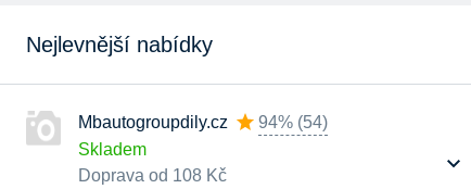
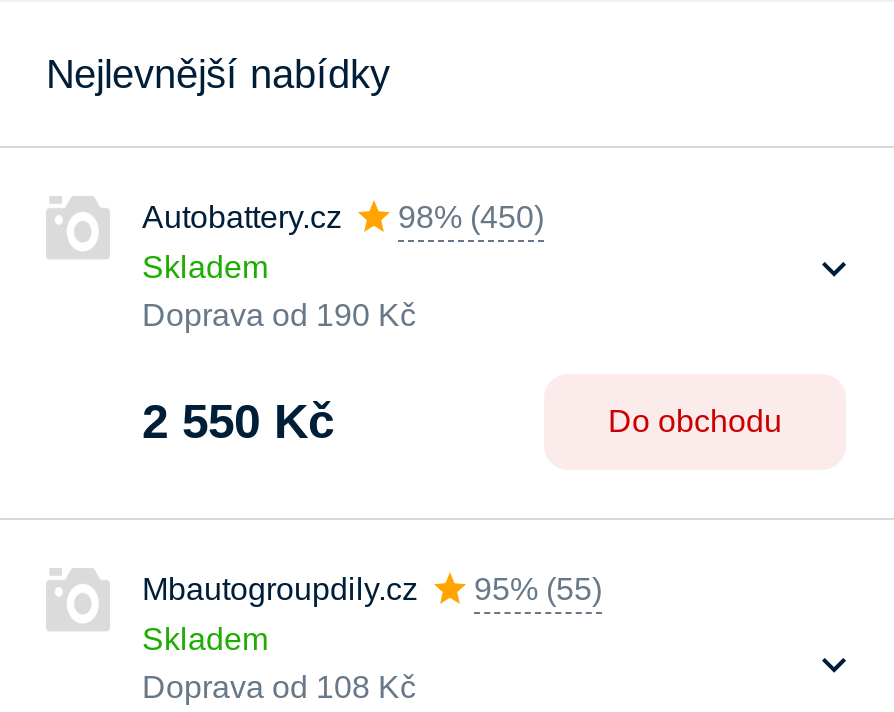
none -> [142,200,782,448] Autobattery.cz | 98% (450) | Skladem | Doprava od 190 Kč | 2 550 Kč | Do obchodu
[78,113,328,131] Mbautogroupdily.cz 94% (54) -> [142,572,602,606] Mbautogroupdily.cz 95% (55)

